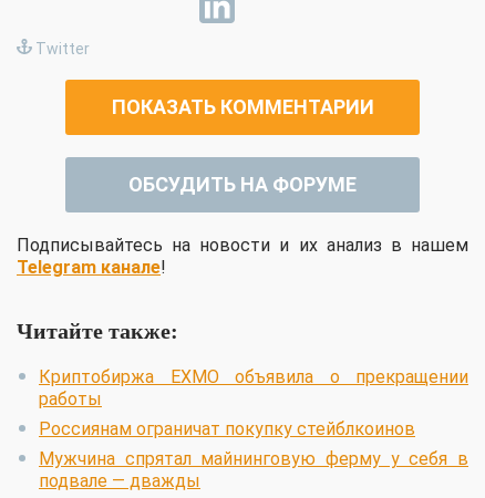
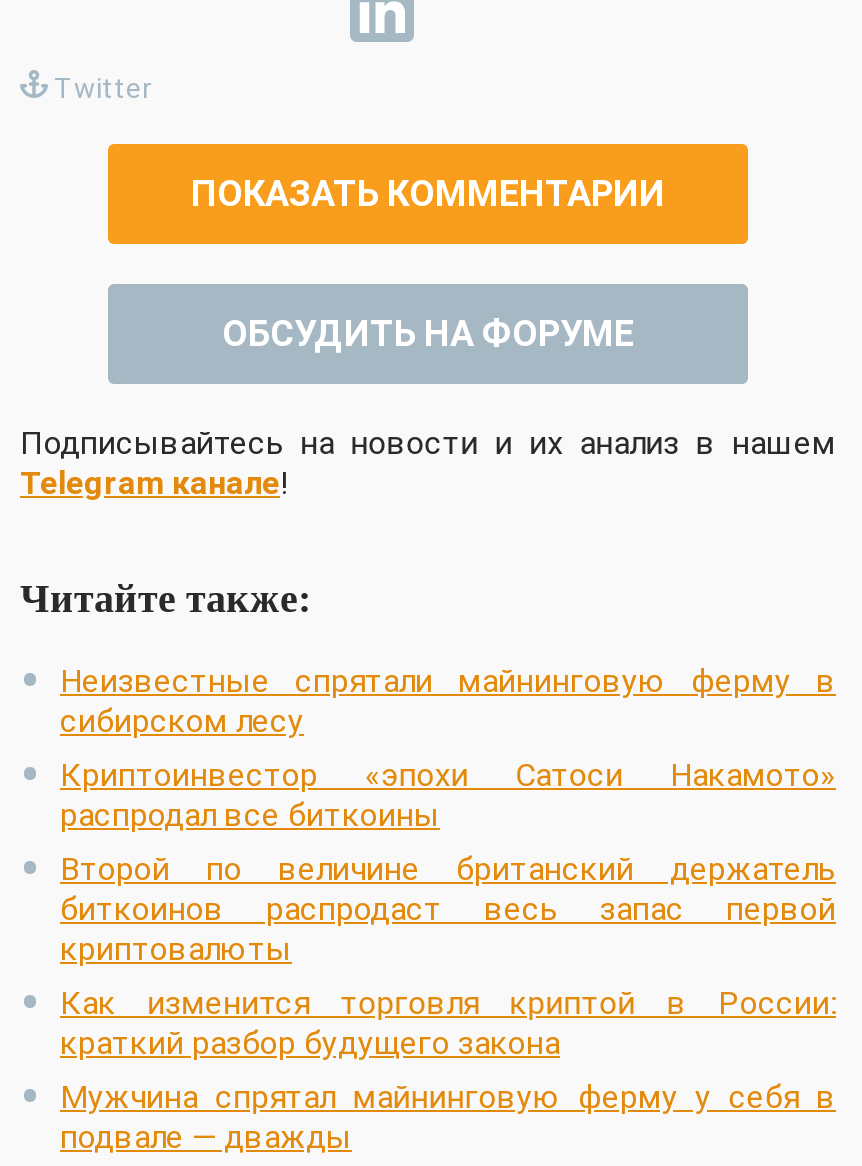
[39,366,468,439] Криптобиржа EXMO объявила о прекращении | работы | Россиянам ограничат покупку стейблкоинов -> [60,662,836,1062] Неизвестные спрятали майнинговую ферму в | сибирском лесу | Криптоинвестор «эпохи Сатоси Накамото» | распродал все биткоины | Второй по величине британский держатель | биткоинов распродаст весь запас первой | криптовалюты | Как изменится торговля криптой в России: | краткий разбор будущего закона

